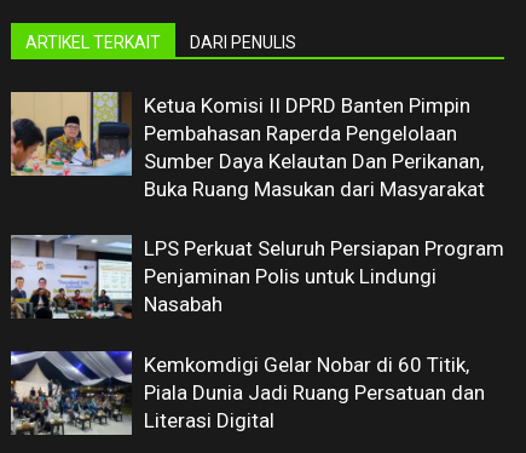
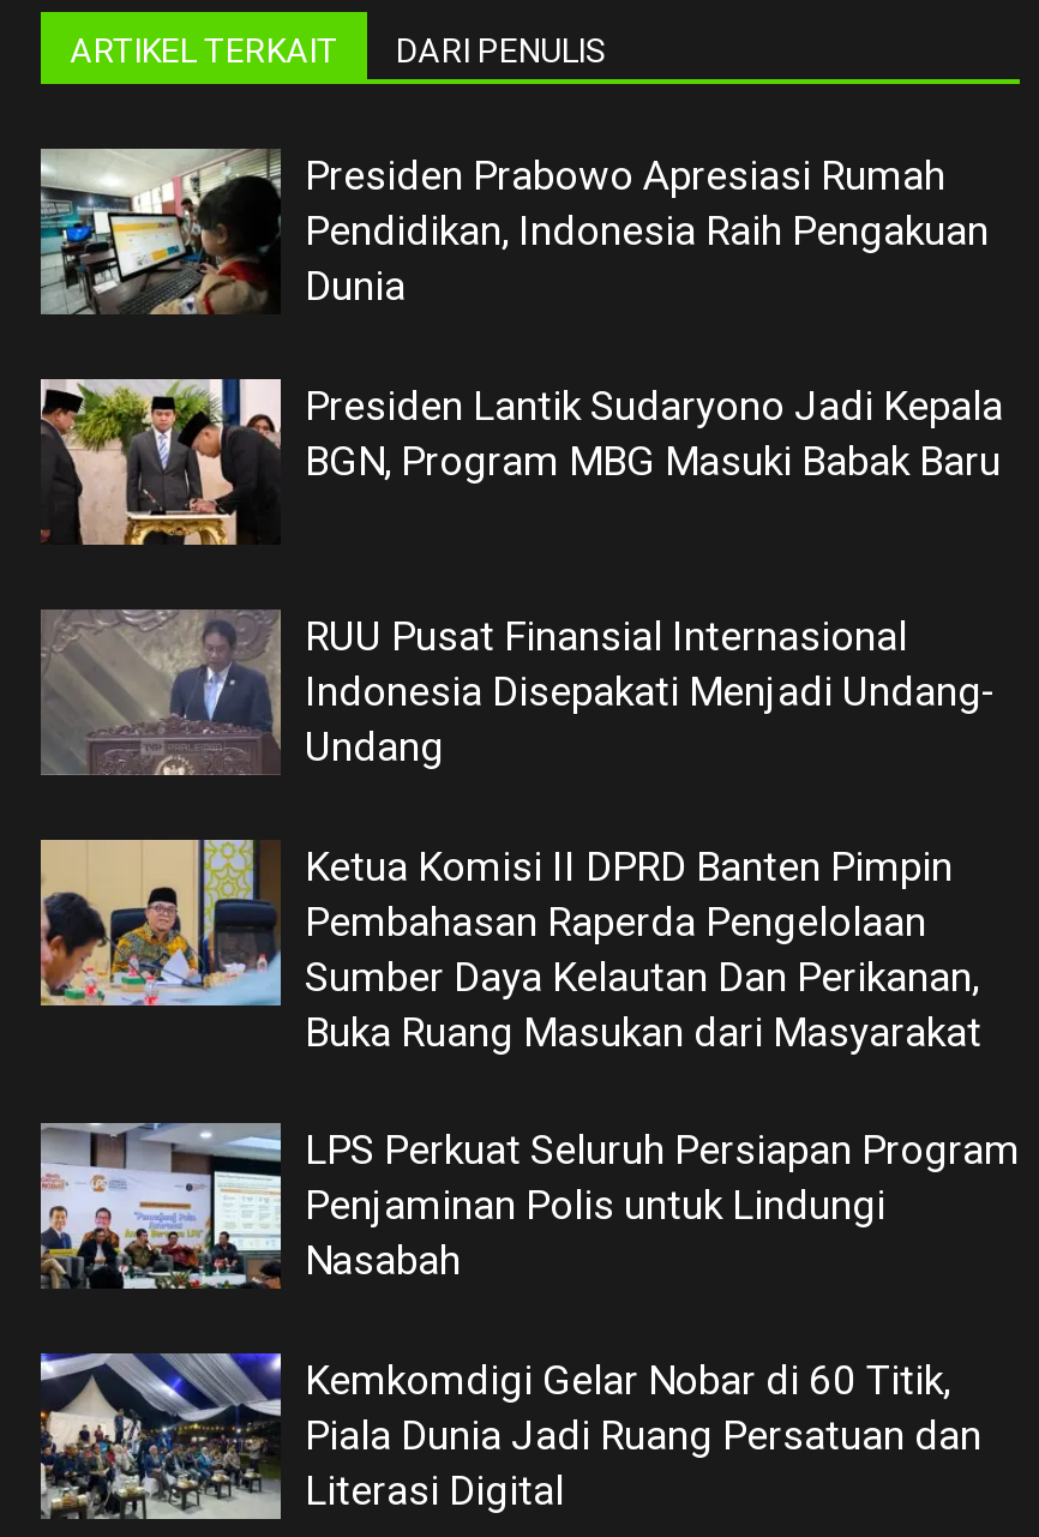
none -> [38,149,1003,485] [image] | Presiden Prabowo Apresiasi Rumah | Pendidikan, Indonesia Raih Pengakuan | Dunia | Presiden Lantik Sudaryono Jadi Kepala | BGN, Program MBG Masuki Babak Baru
none -> [38,607,996,777] [image] | RUU Pusat Finansial Internasional | Indonesia Disepakati Menjadi Undang- | Undang
none -> [38,377,271,547] [image]

